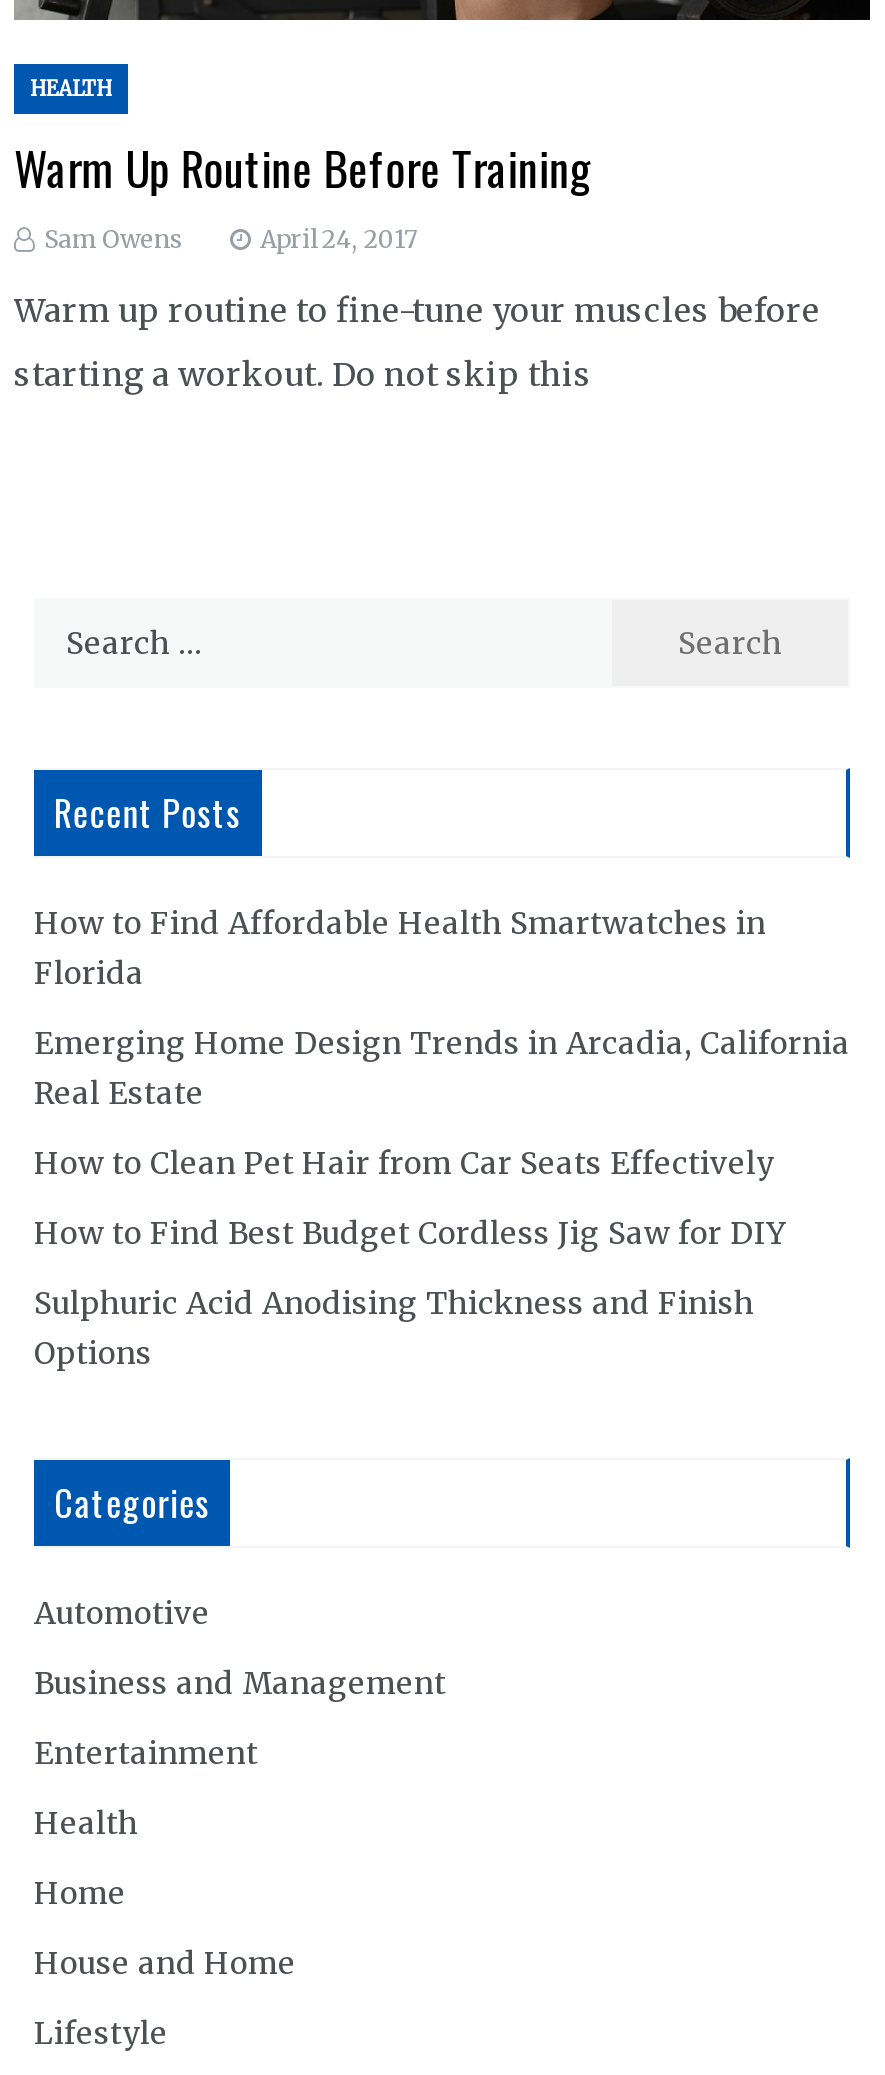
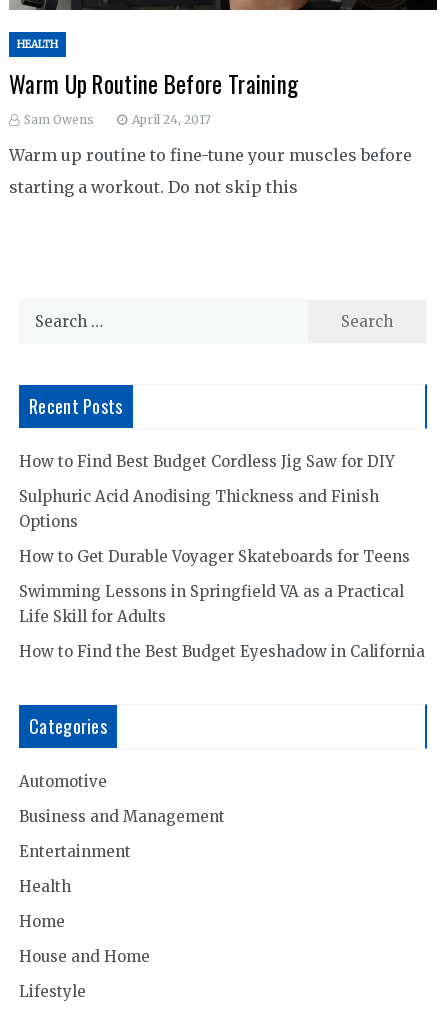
[34,903,850,1181] How to Find Affordable Health Smartwatches in | Florida | Emerging Home Design Trends in Arcadia, California | Real Estate | How to Clean Pet Hair from Car Seats Effectively -> none
moved [34,1213,786,1371] -> [19,452,395,531]: How to Find Best Budget Cordless Jig Saw for DIY | Sulphuric Acid Anodising Thickness and Finish | Options
none -> [19,547,425,661] How to Get Durable Voyager Skateboards for Teens | Swimming Lessons in Springfield VA as a Practical | Life Skill for Adults | How to Find the Best Budget Eyeshadow in California

